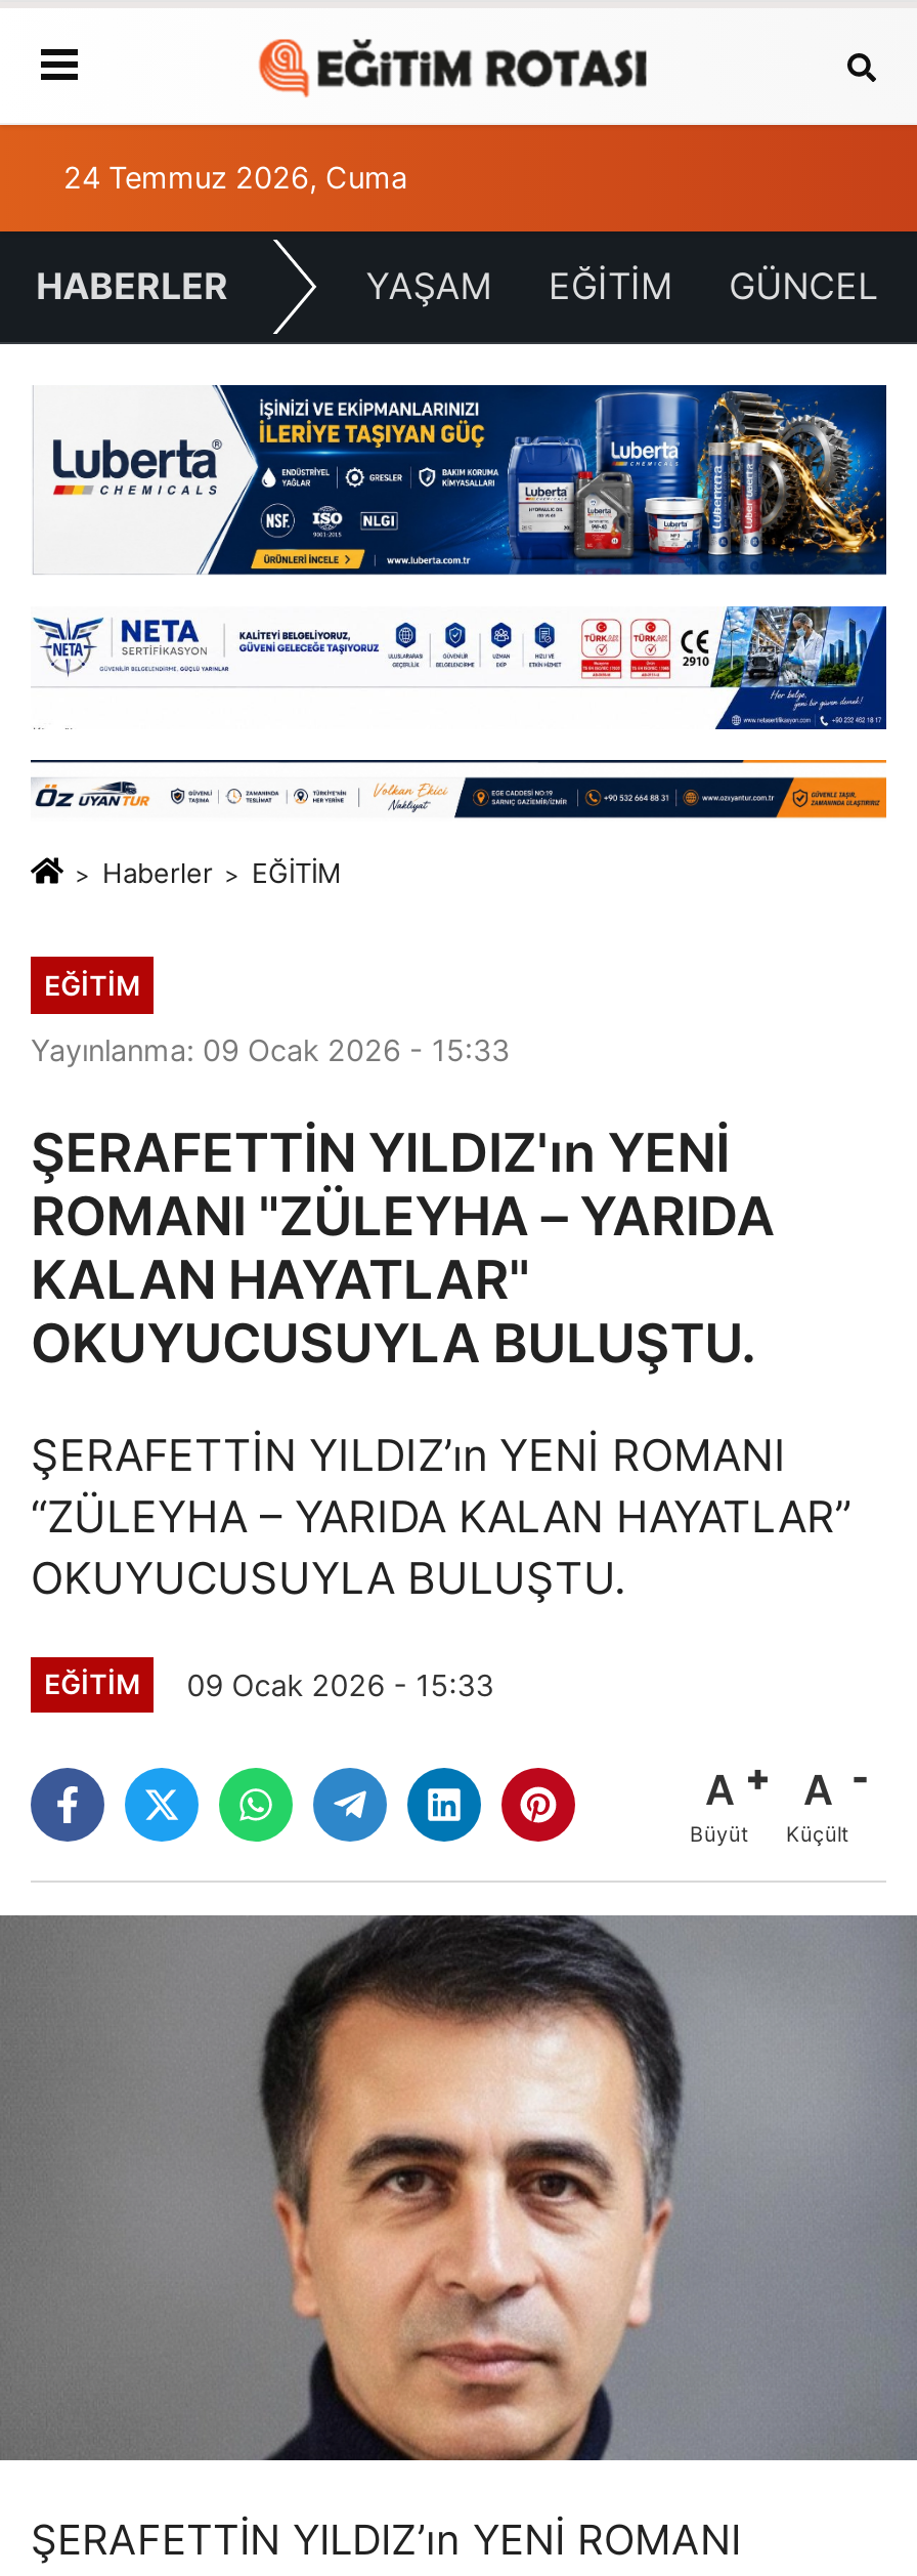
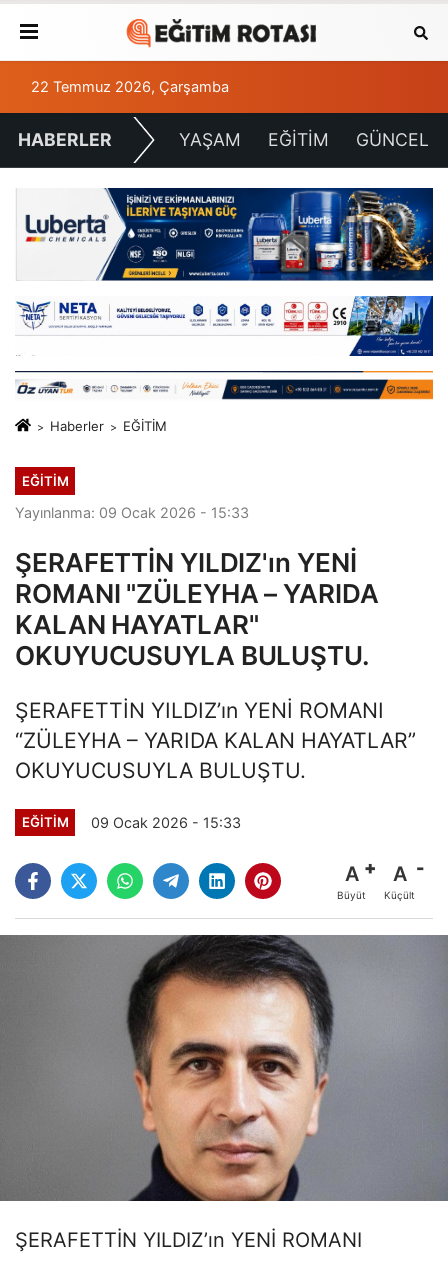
[63,160,407,197] 24 Temmuz 2026, Cuma -> [31,78,229,96] 22 Temmuz 2026, Çarşamba

